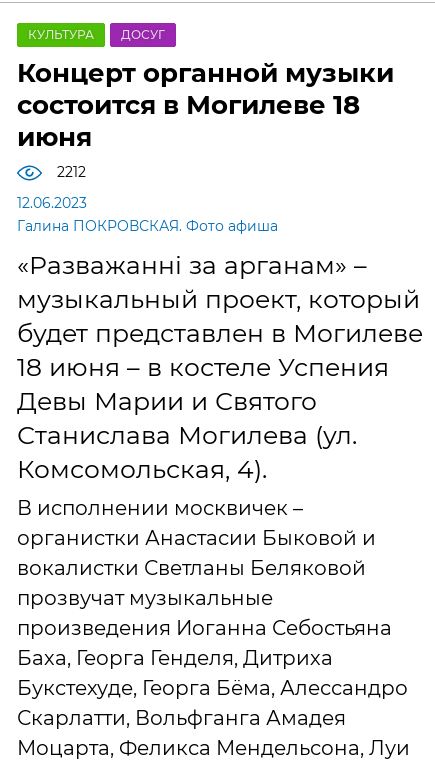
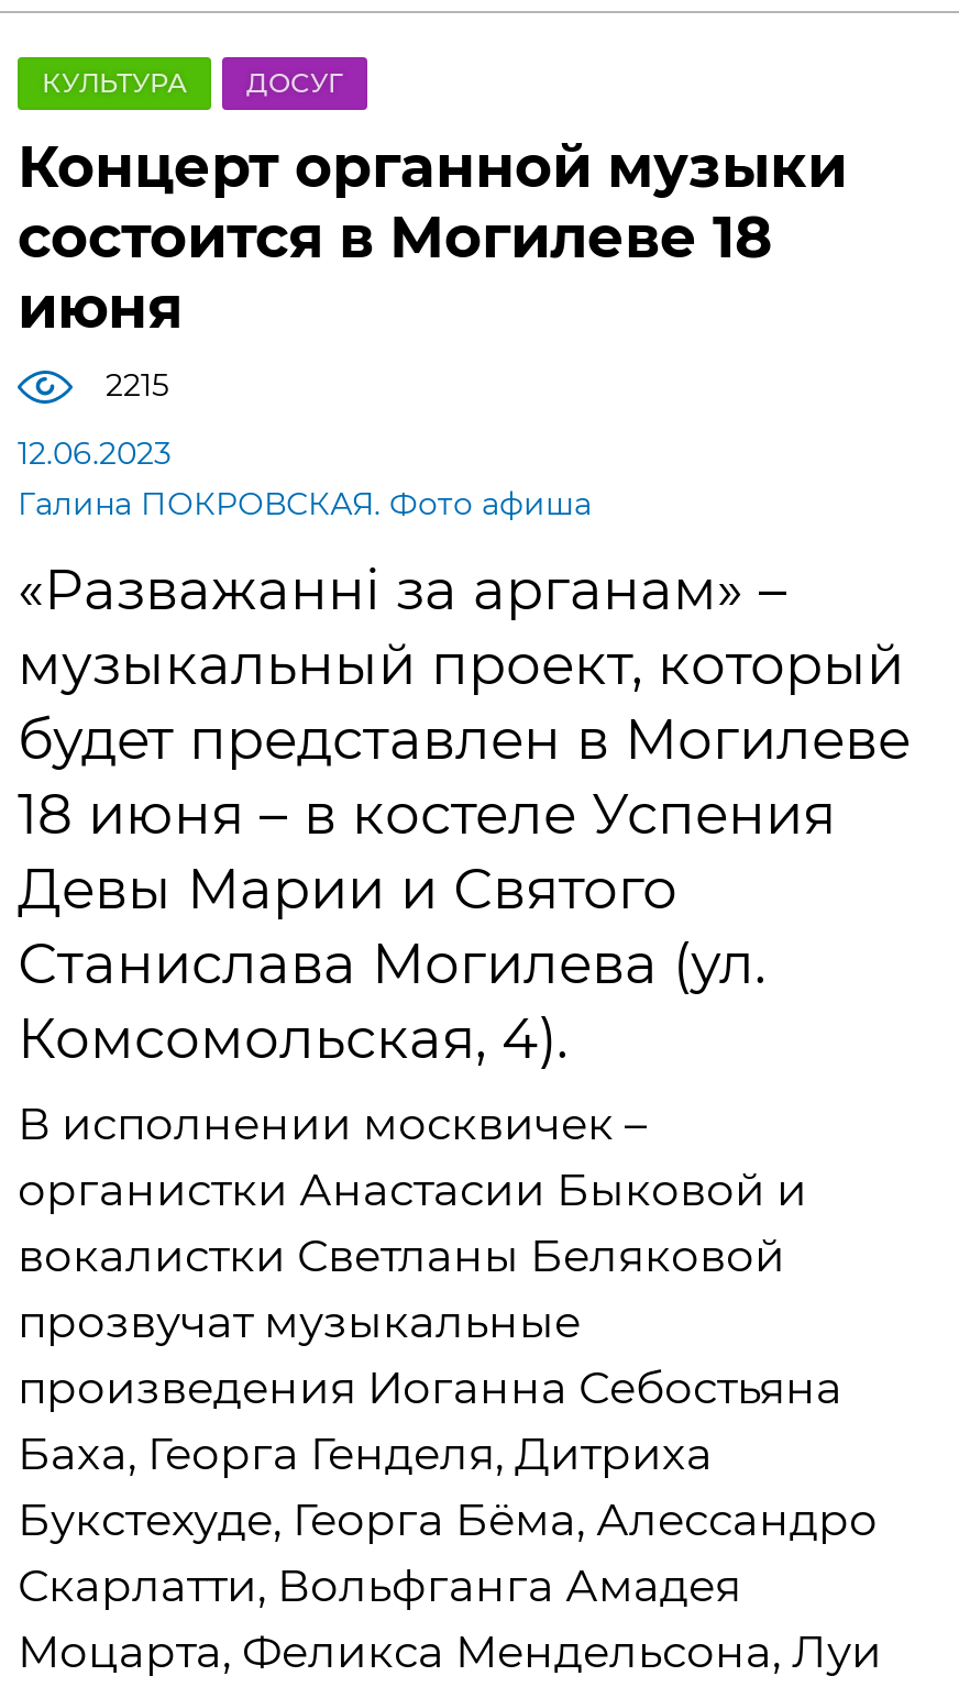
[57,163,86,181] 2212 -> [106,365,169,405] 2215

